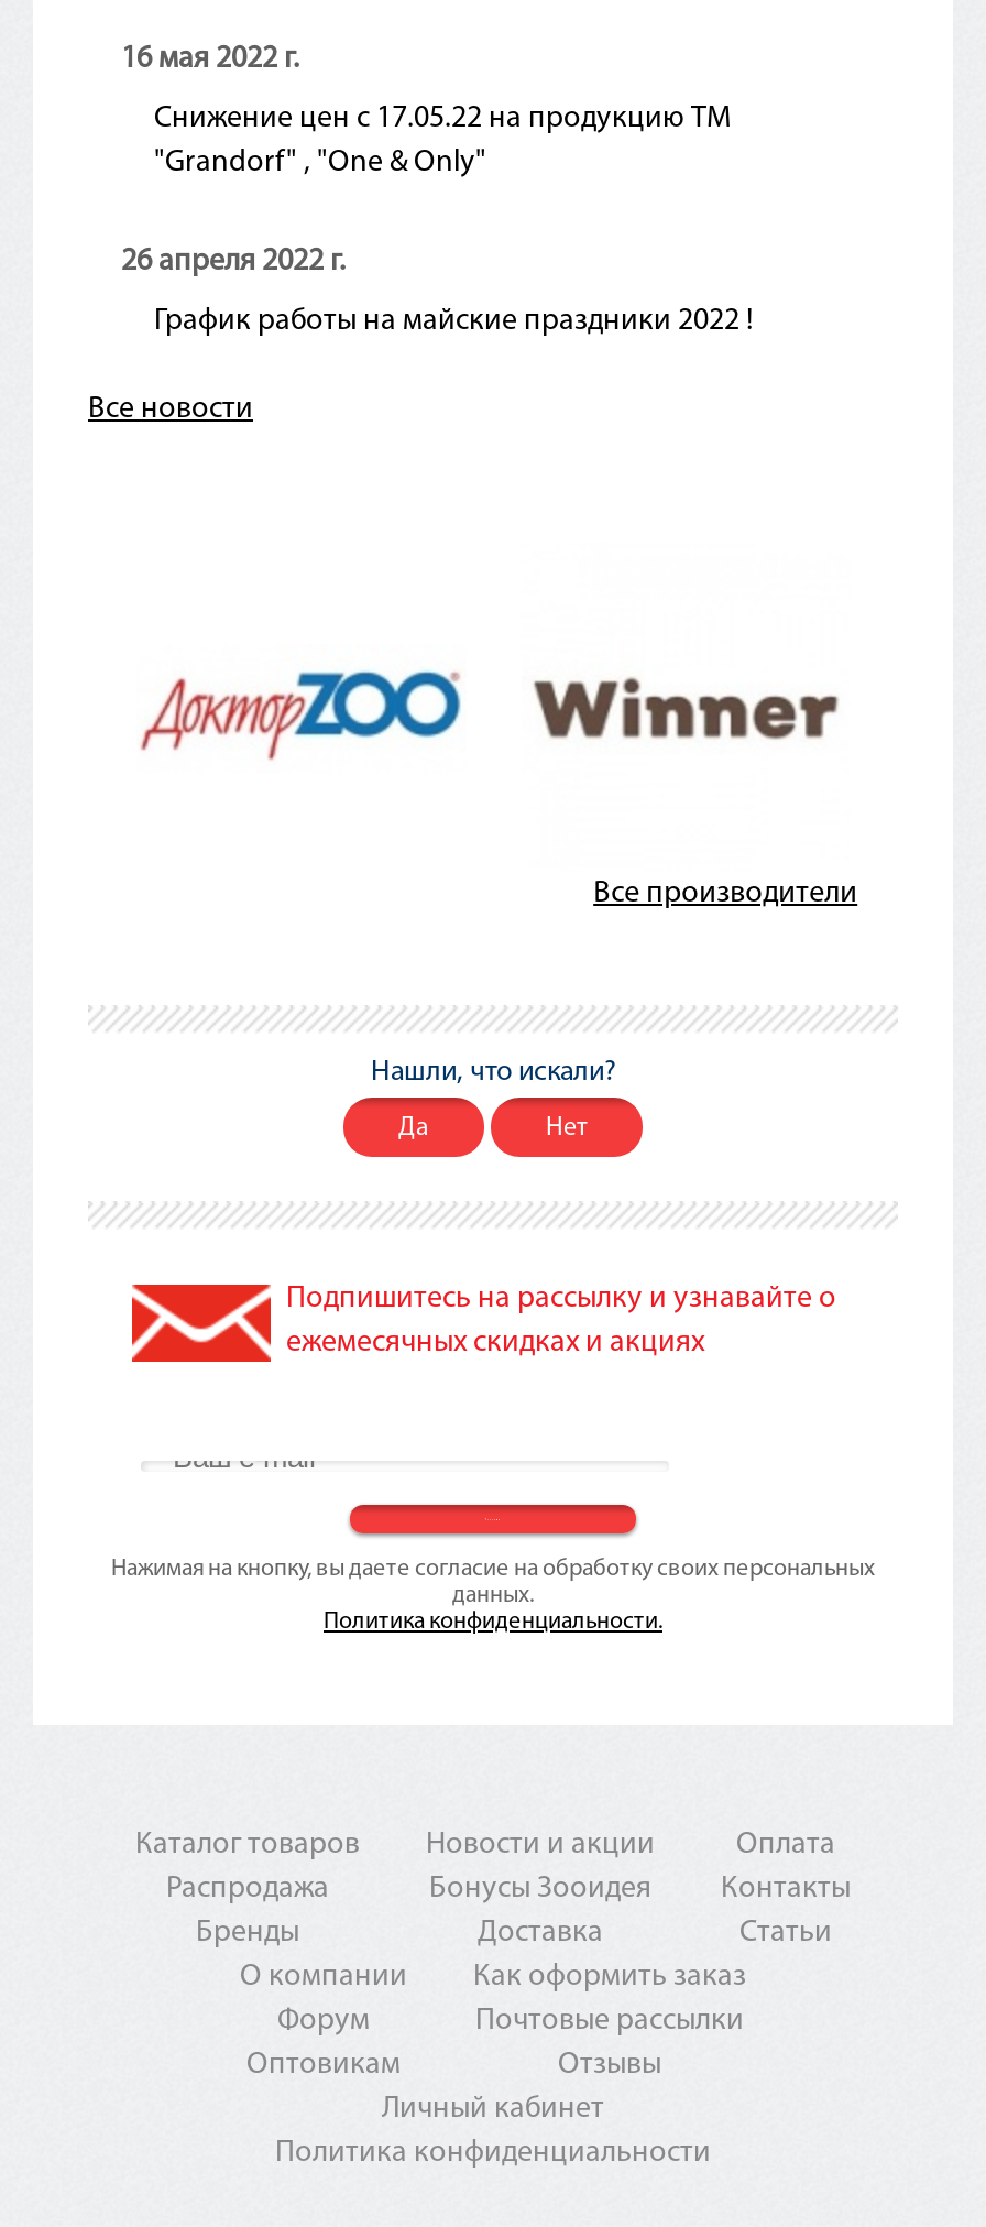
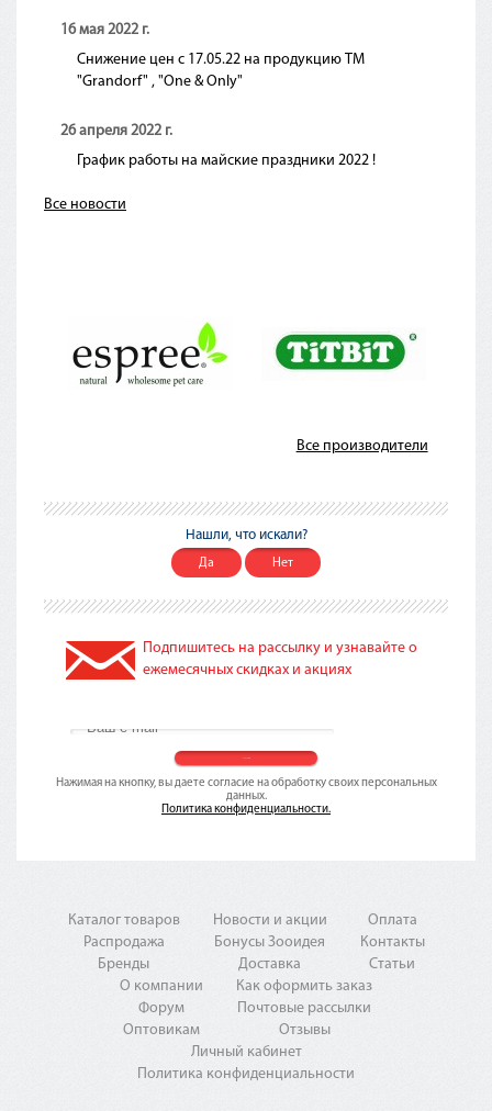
[139,646,462,772] [image] -> [71,322,230,388] [image]
[533,668,839,741] [image] -> [267,333,418,371] [image]

